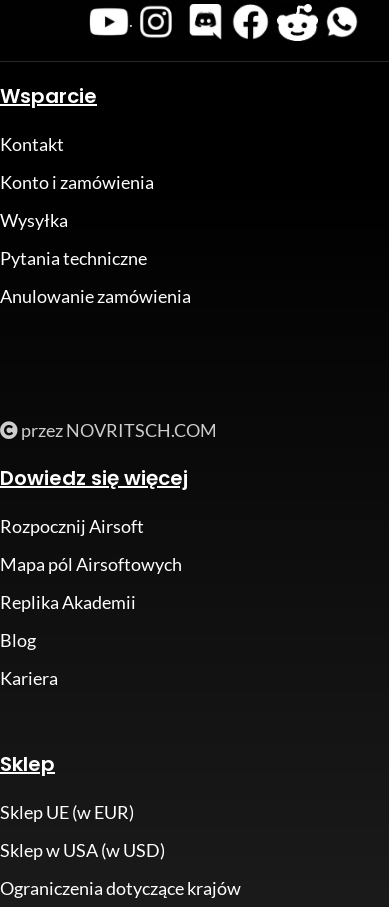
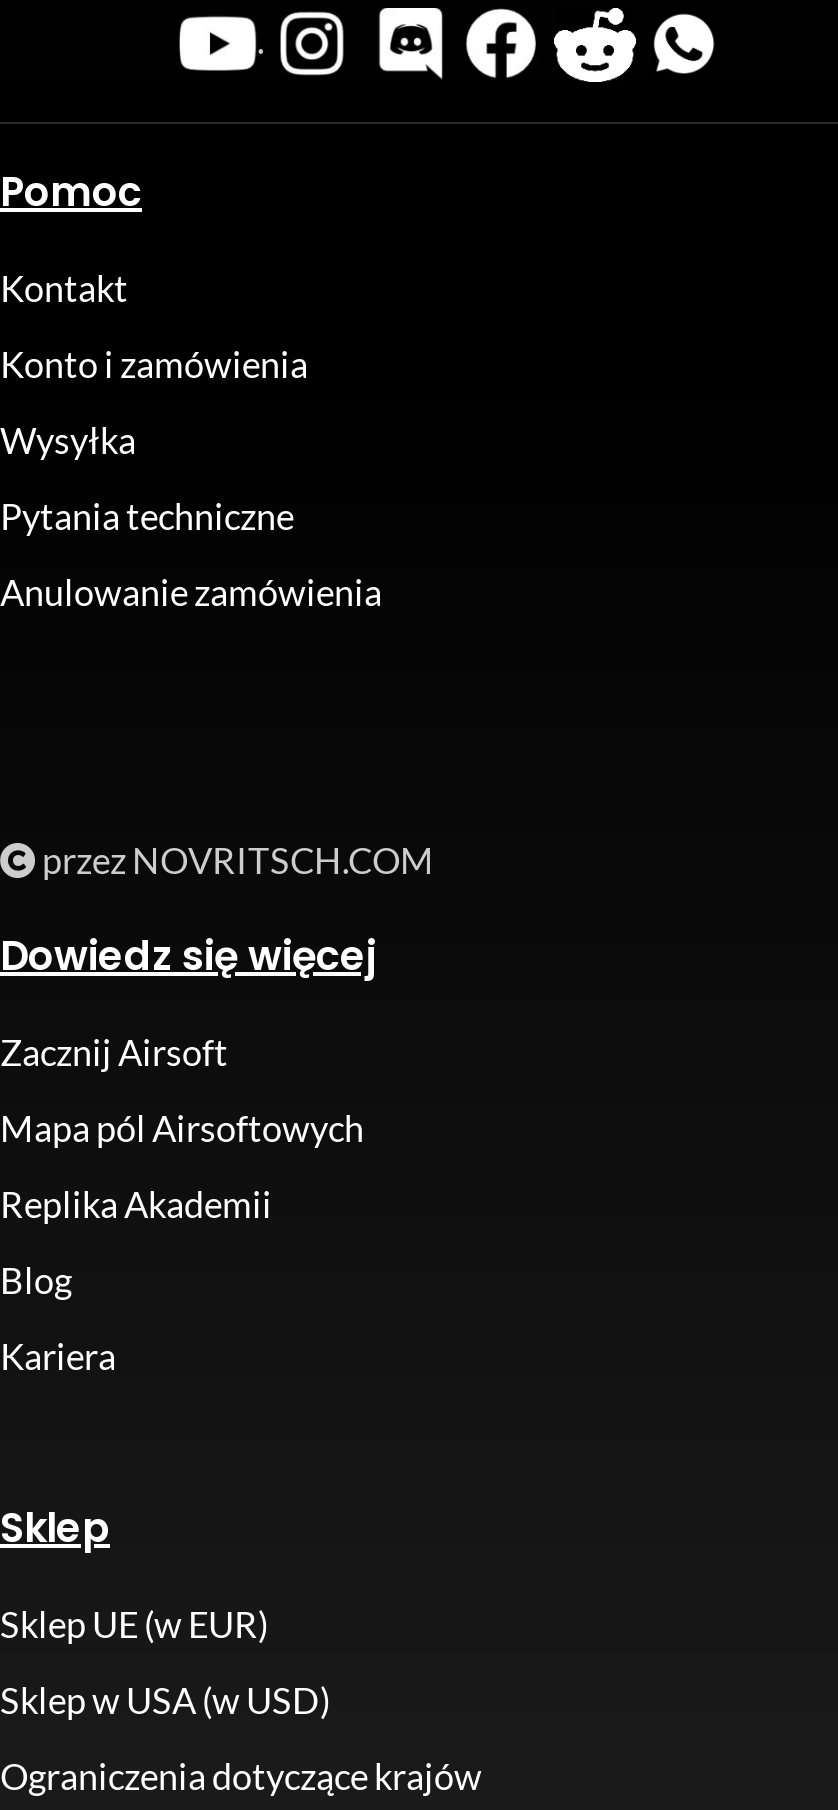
[0,81,97,109] Wsparcie -> [0,163,142,219] Pomoc
[0,514,144,536] Rozpocznij Airsoft -> [0,1029,228,1073] Zacznij Airsoft

